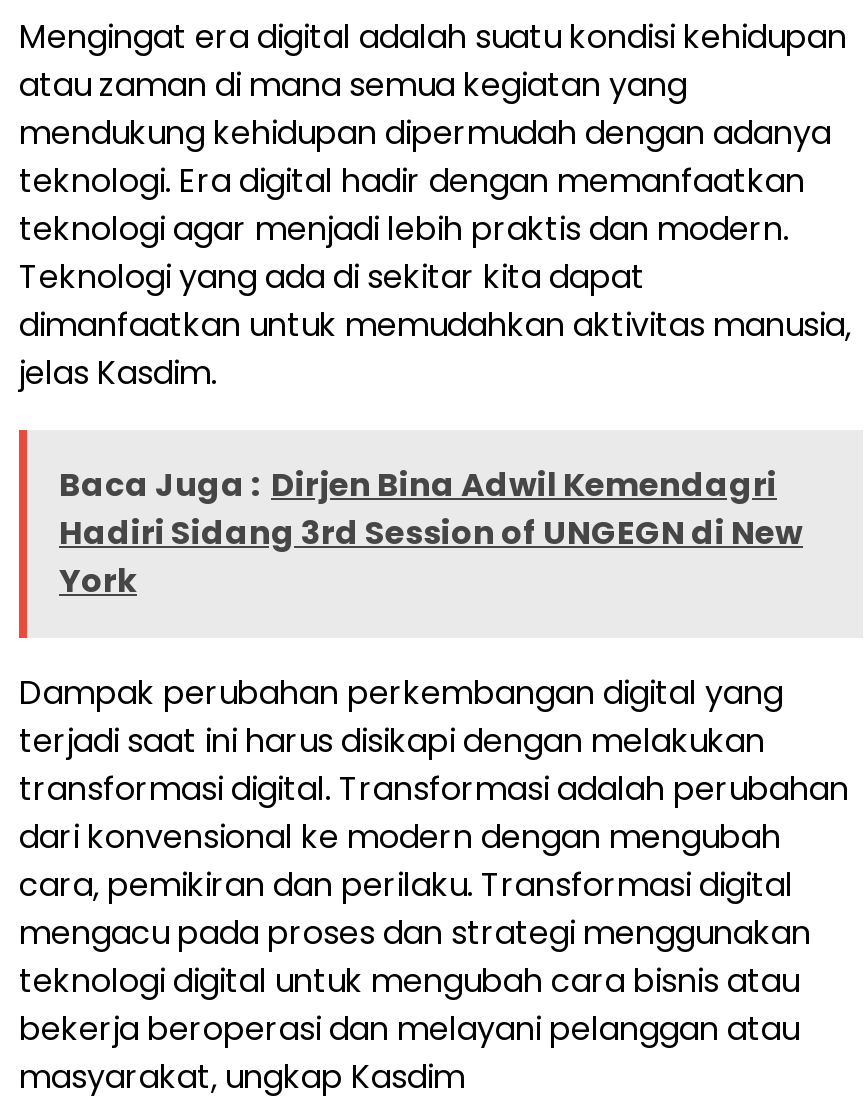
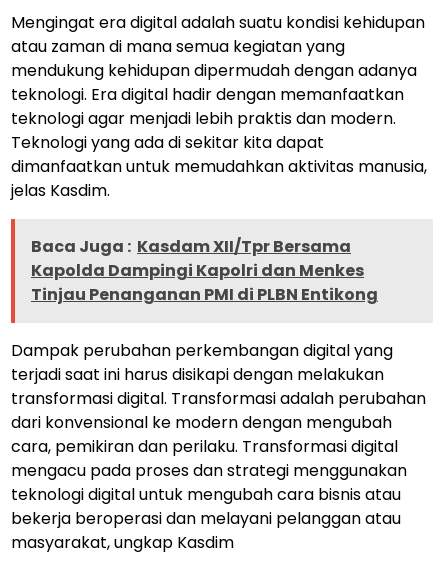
[59,463,803,605] Baca Juga : Dirjen Bina Adwil Kemendagri | Hadiri Sidang 3rd Session of UNGEGN di New | York -> [31,235,378,306] Baca Juga : Kasdam XII/Tpr Bersama | Kapolda Dampingi Kapolri dan Menkes | Tinjau Penanganan PMI di PLBN Entikong

